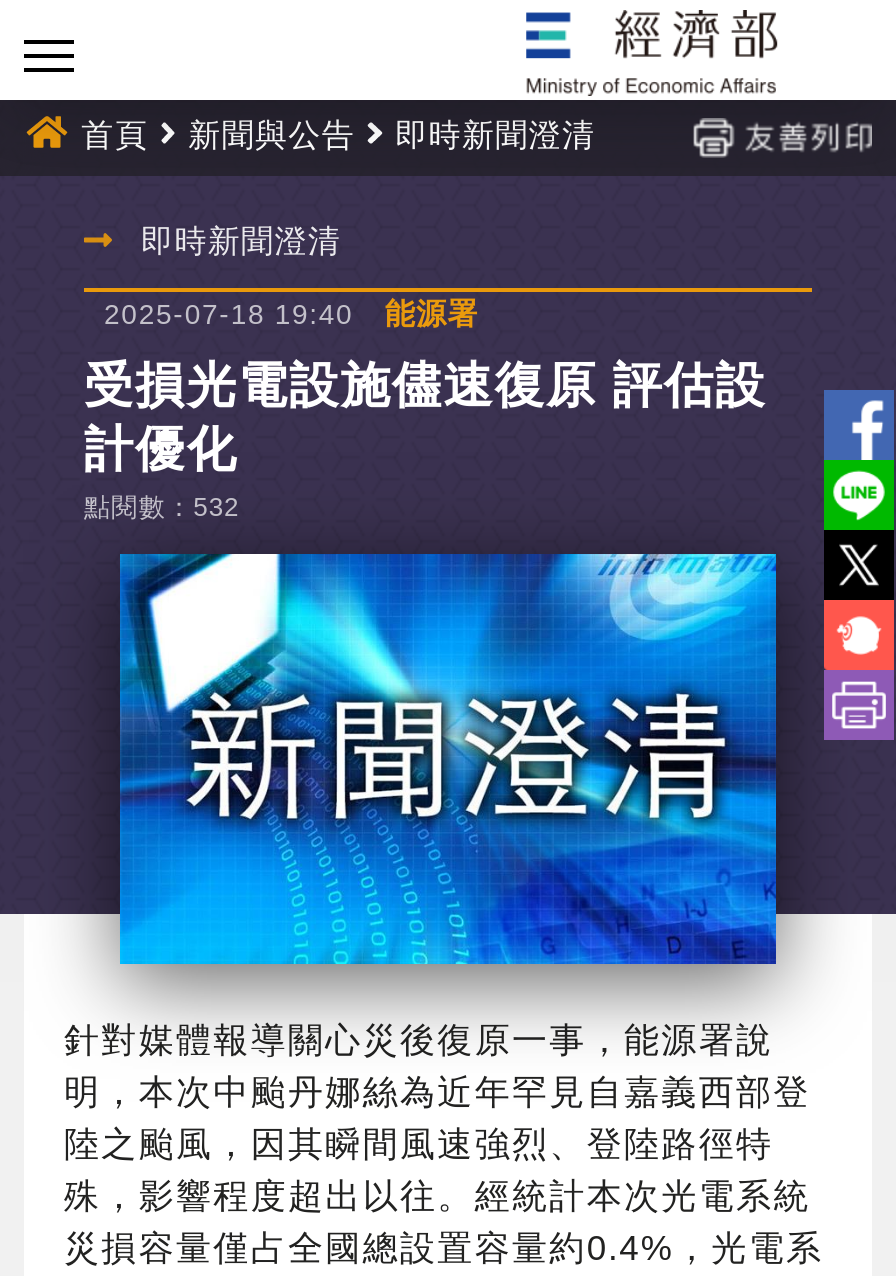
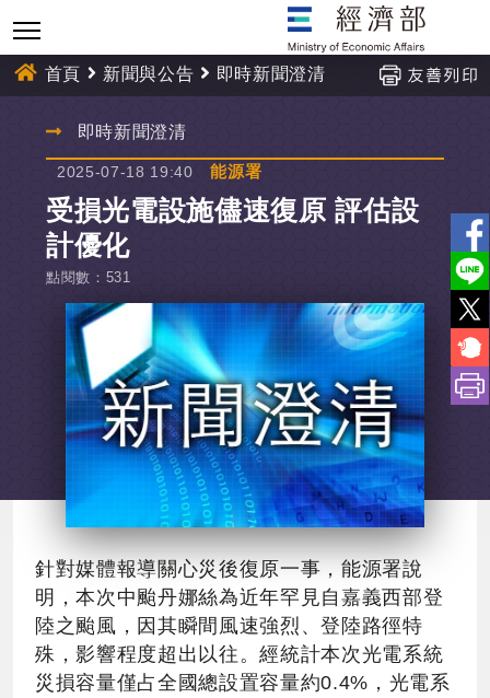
[84,492,239,522] 點閱數：532 -> [46,269,131,286] 點閱數：531

